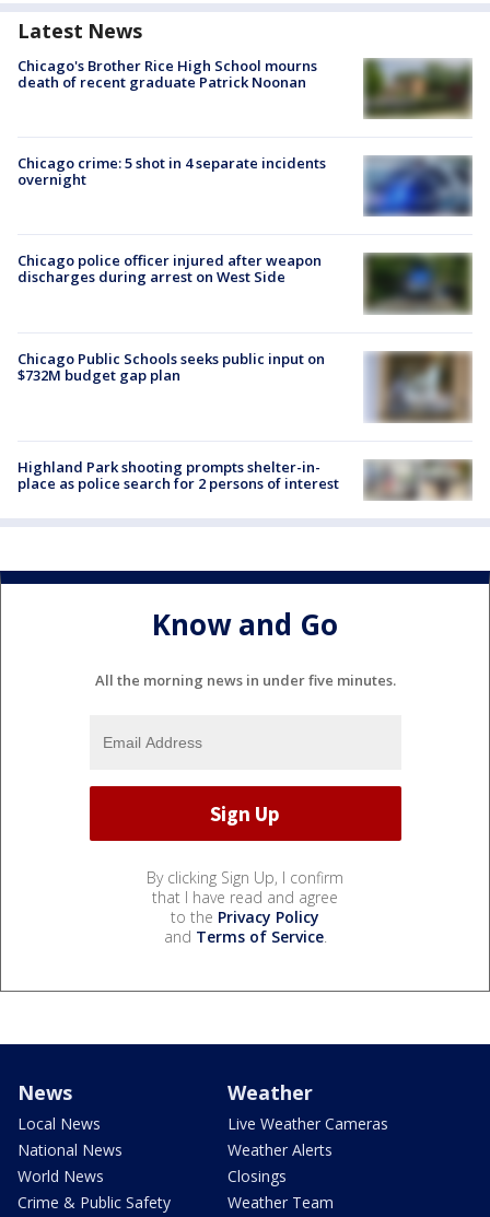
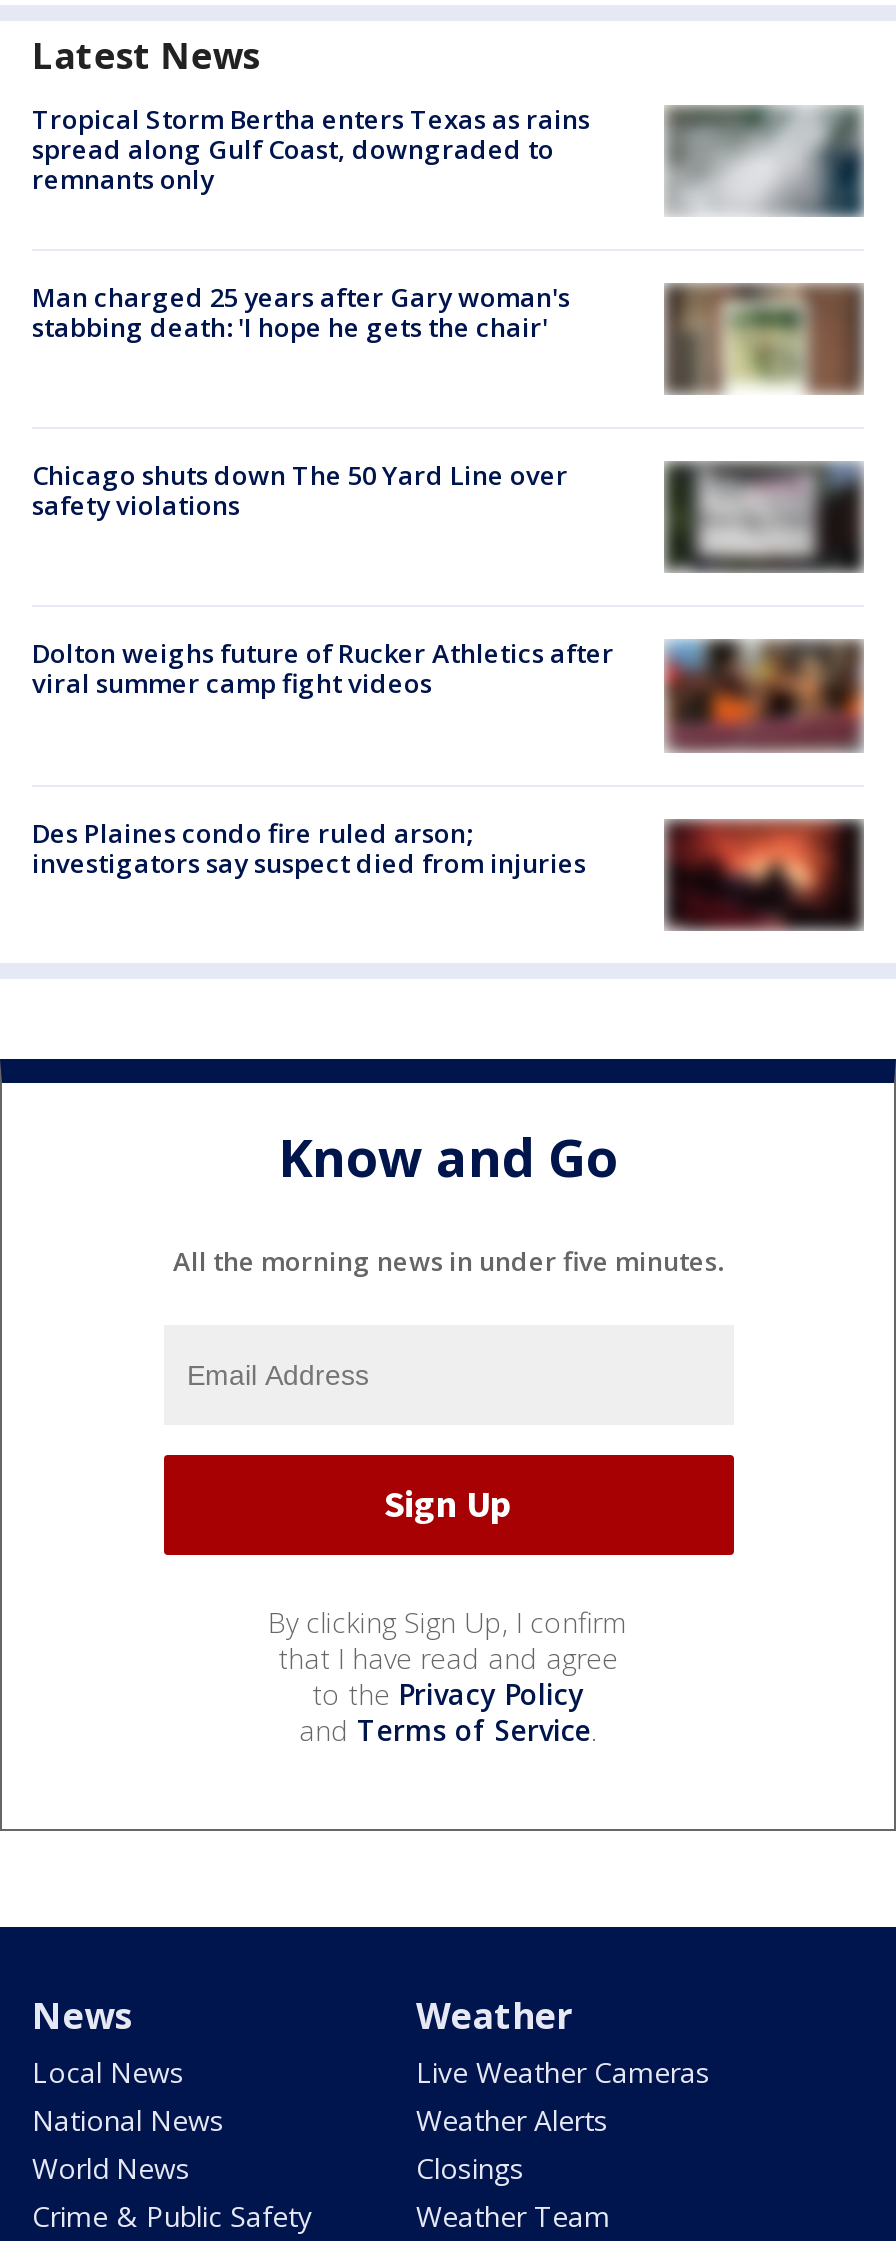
[17,56,317,92] Chicago's Brother Rice High School mourns | death of recent graduate Patrick Noonan -> [32,100,590,196] Tropical Storm Bertha enters Texas as rains | spread along Gulf Coast, downgraded to | remnants only
[364,60,471,119] [image] -> [668,106,860,216] [image]
[17,153,326,189] Chicago crime: 5 shot in 4 separate incidents | overnight -> [32,278,570,344] Man charged 25 years after Gary woman's | stabbing death: 'I hope he gets the chair'
[363,155,472,218] [image] -> [664,284,862,396] [image]
[17,251,322,287] Chicago police officer injured after weapon | discharges during arrest on West Side -> [32,457,568,523] Chicago shuts down The 50 Yard Line over | safety violations
[367,253,472,312] [image] -> [686,462,860,570] [image]
[17,348,472,423] [image] | Chicago Public Schools seeks public input on | $732M budget gap plan -> [32,635,862,772] [image] | Dolton weighs future of Rucker Athletics after | viral summer camp fight videos
[17,449,472,501] [image] | Highland Park shooting prompts shelter-in- | place as police search for 2 persons of interest -> [32,814,866,932] [image] | Des Plaines condo fire ruled arson; | investigators say suspect died from injuries

